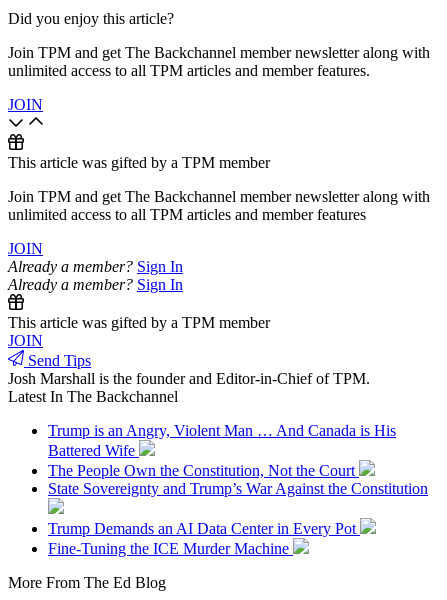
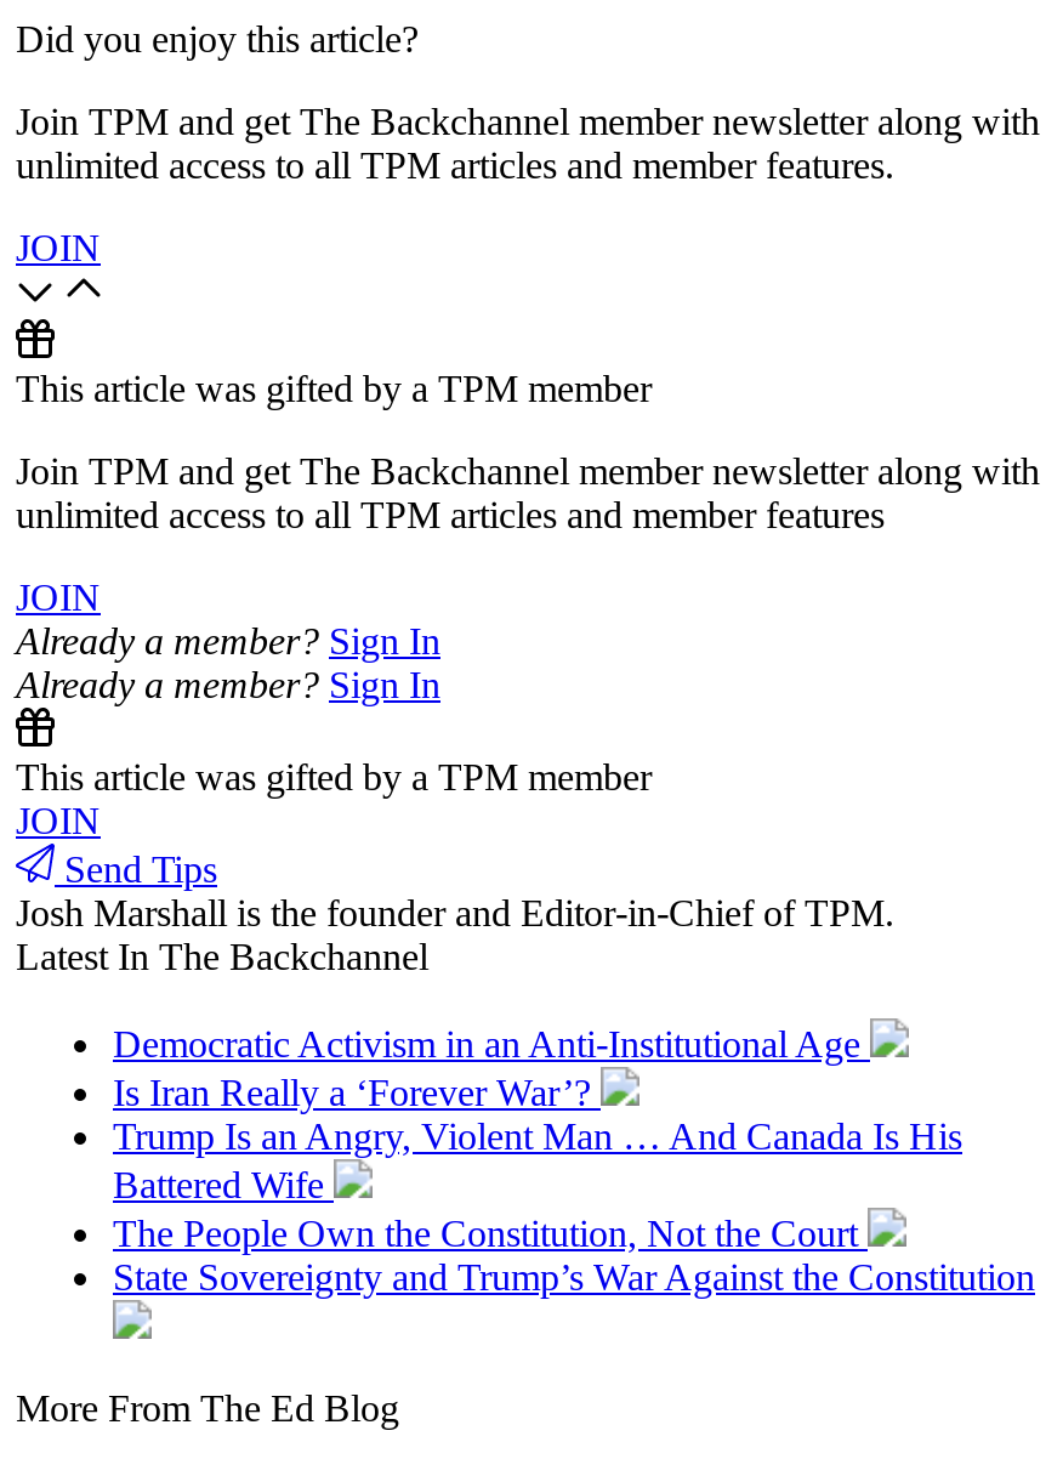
[48,422,396,439] Trump is an Angry, Violent Man … And Canada is His -> [113,1023,962,1157] Democratic Activism in an Anti-Institutional Age | Is Iran Really a ‘Forever War’? | Trump Is an Angry, Violent Man … And Canada Is His
moved [48,442,428,497] -> [113,1164,1035,1298]: Battered Wife | The People Own the Constitution, Not the Court | State Sovereignty and Trump’s War Against the Constitution
[48,520,360,557] Trump Demands an AI Data Center in Every Pot | Fine-Tuning the ICE Murder Machine -> none

